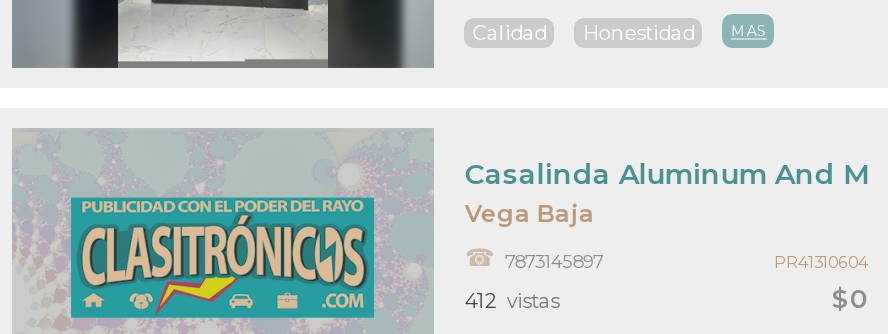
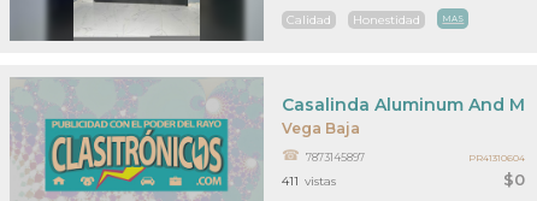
[465,288,559,314] 412 vistas -> [282,173,336,189] 411 vistas

